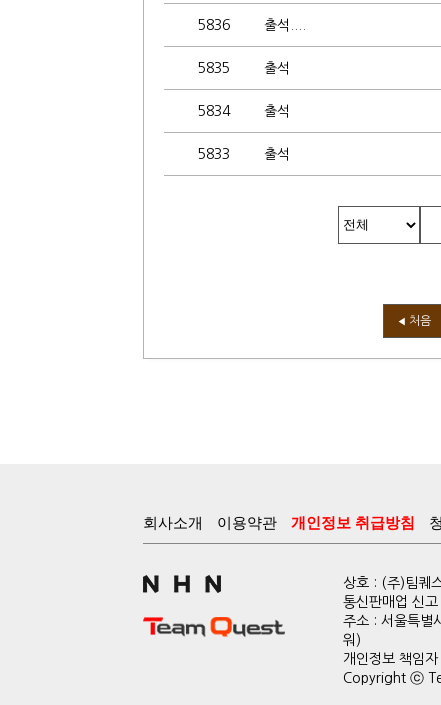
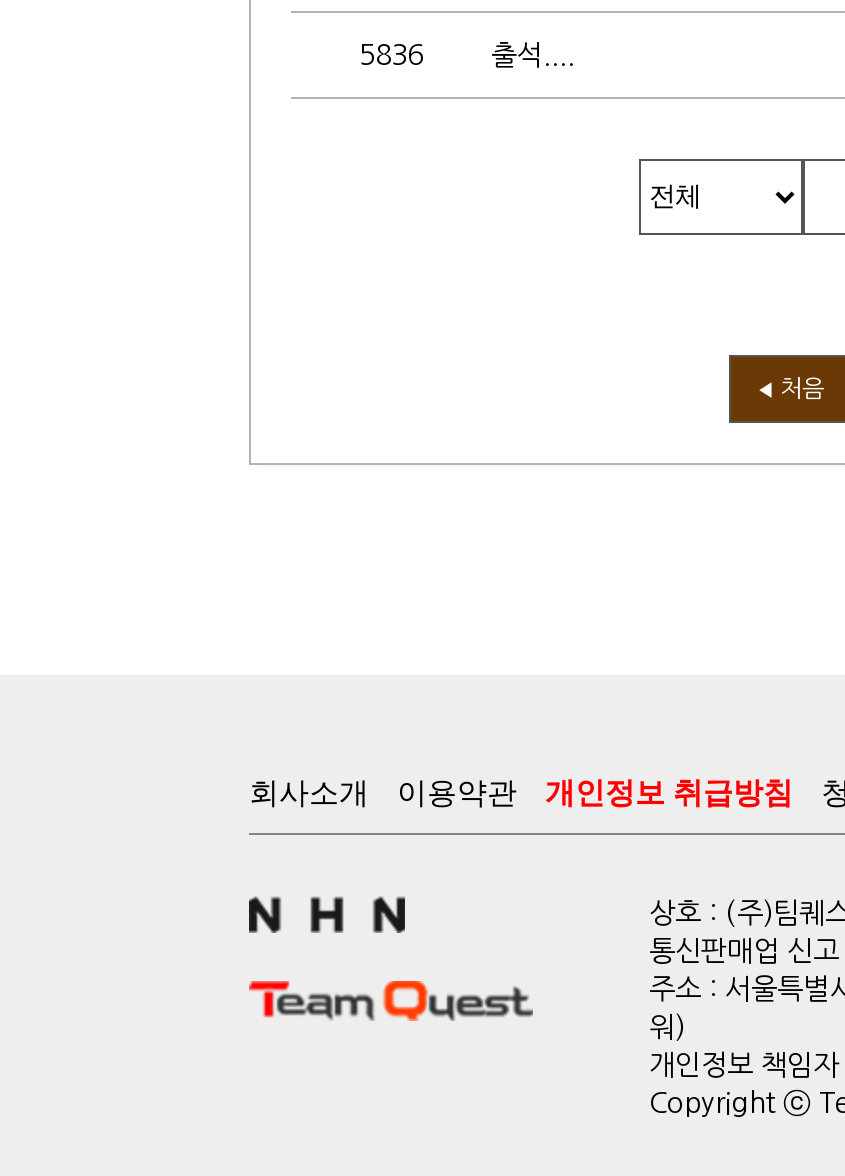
[198,61,290,161] 5835 | 출석 | 5834 | 출석 | 5833 | 출석 -> none

